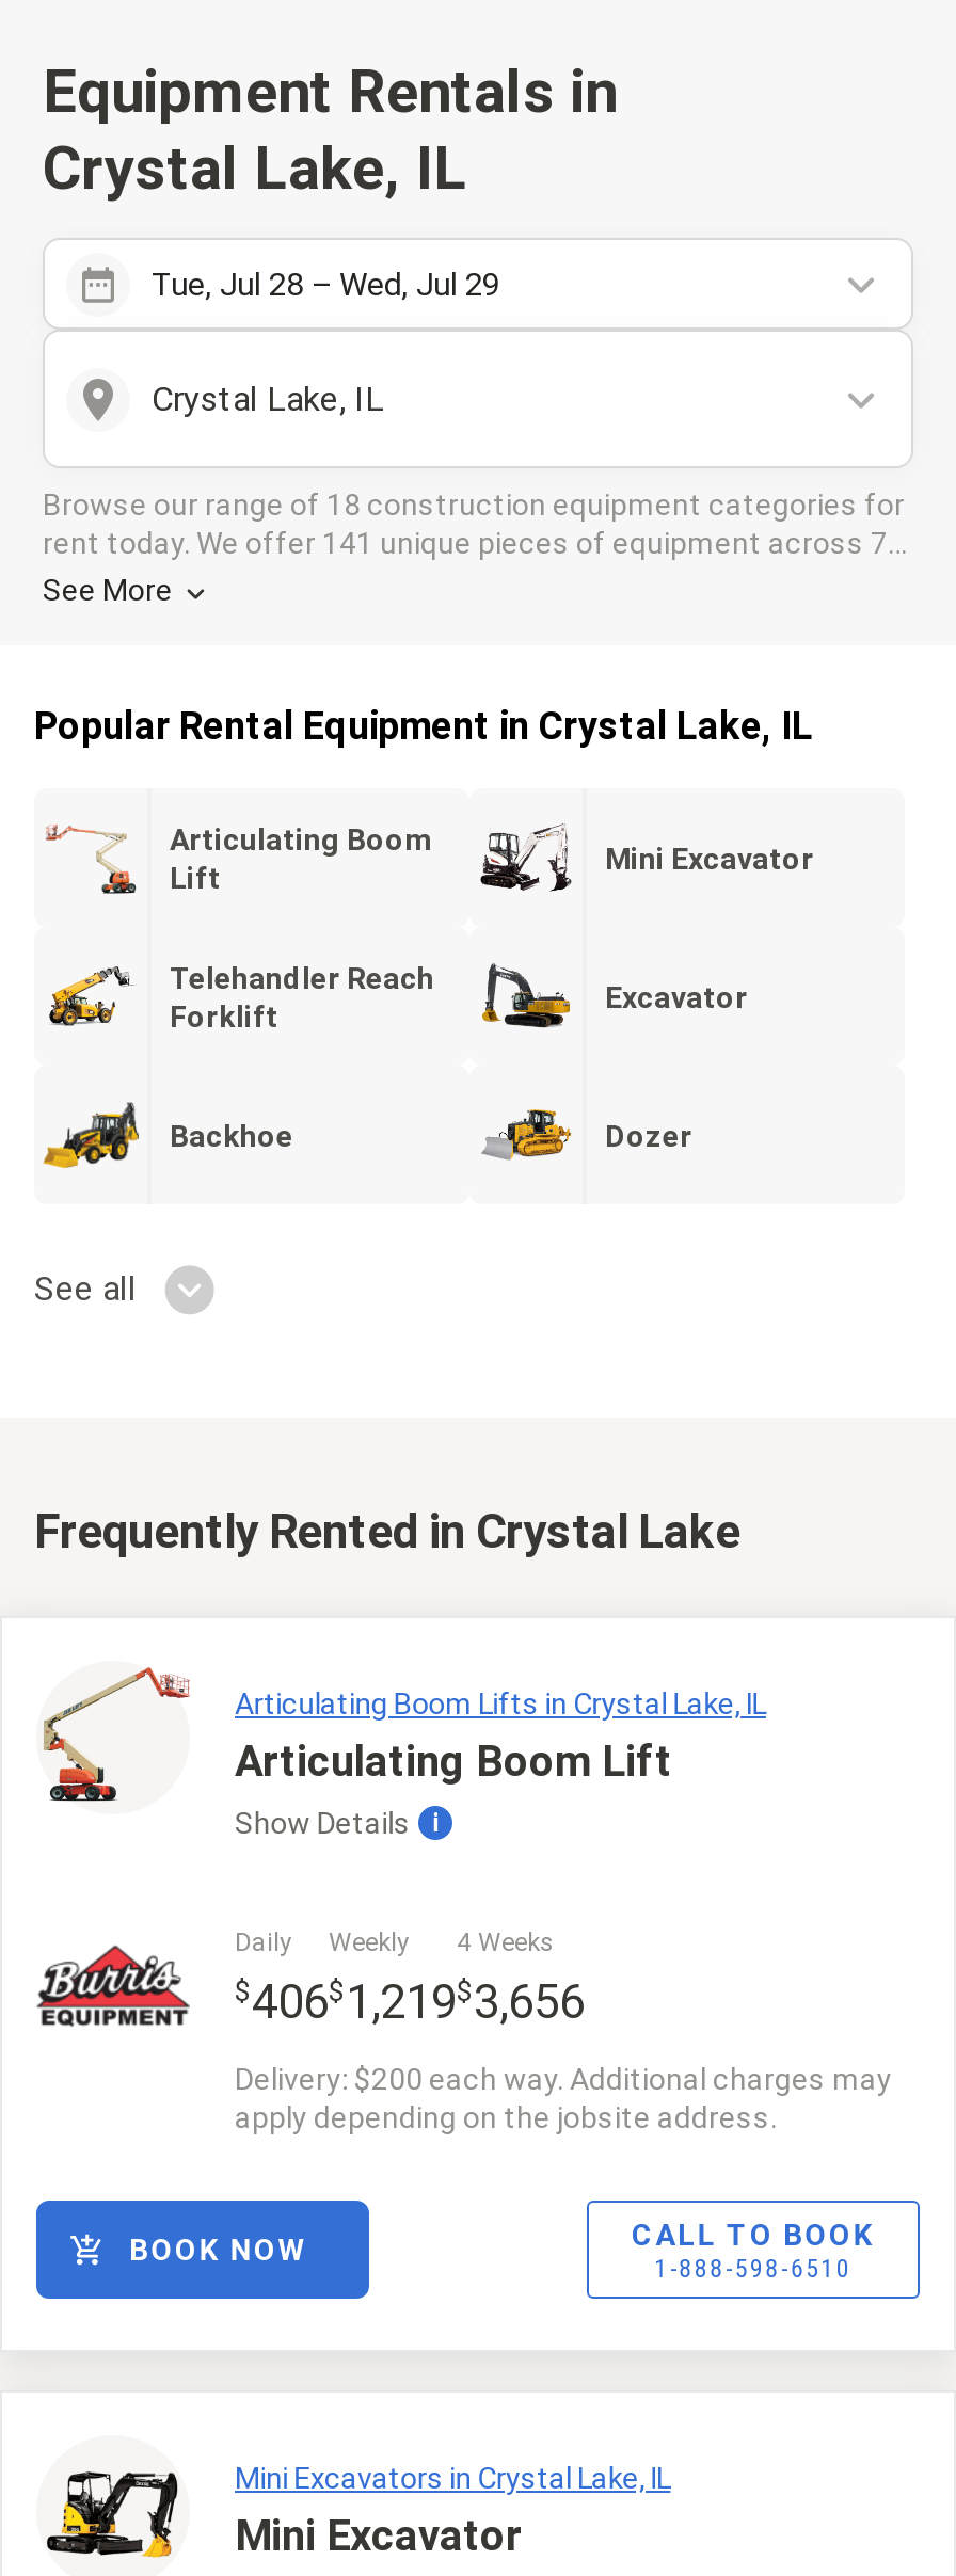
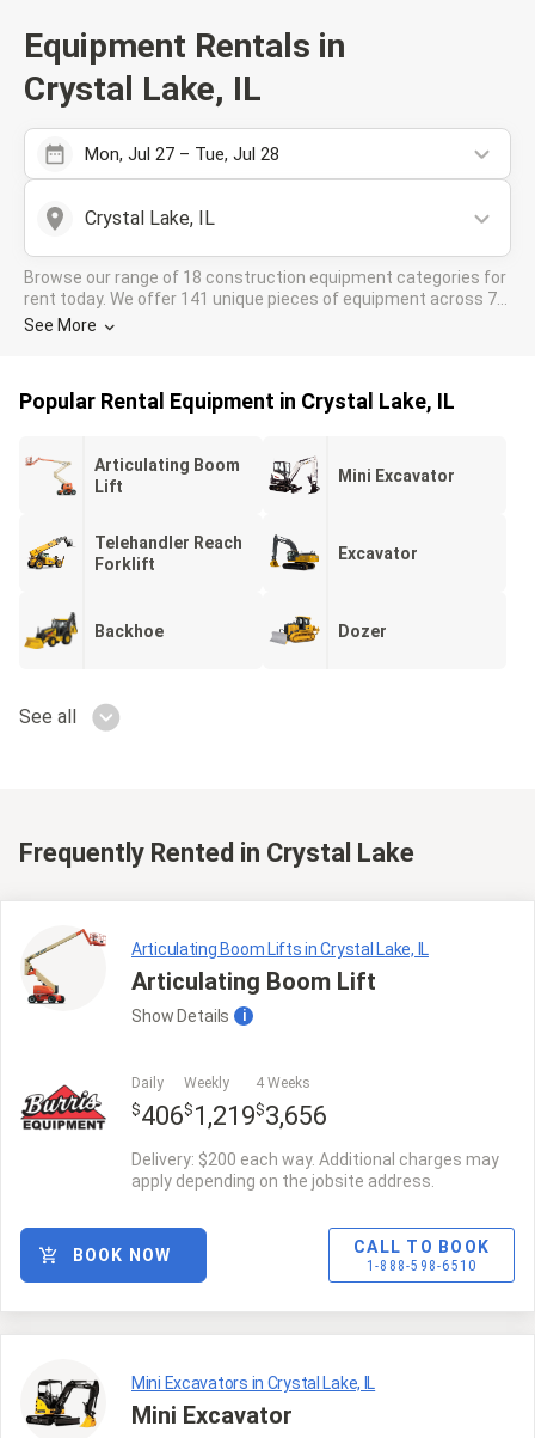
[152,265,499,303] Tue, Jul 28 – Wed, Jul 29 -> [85,143,279,164] Mon, Jul 27 – Tue, Jul 28

